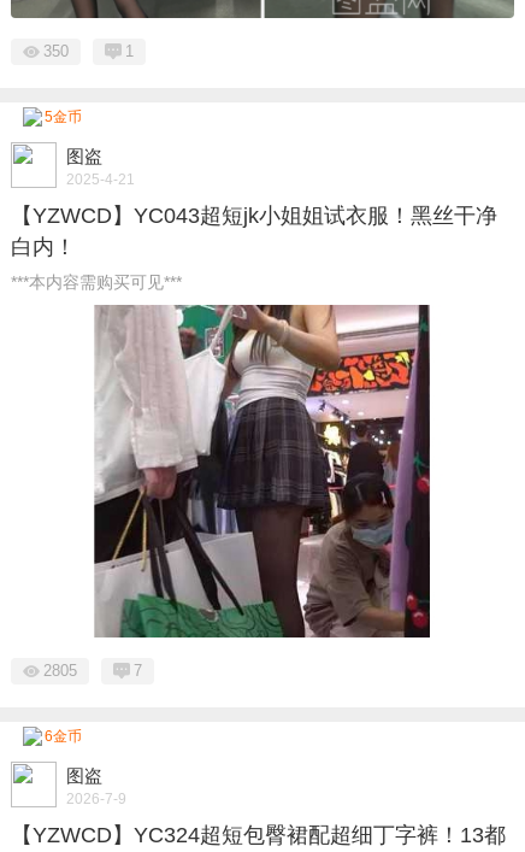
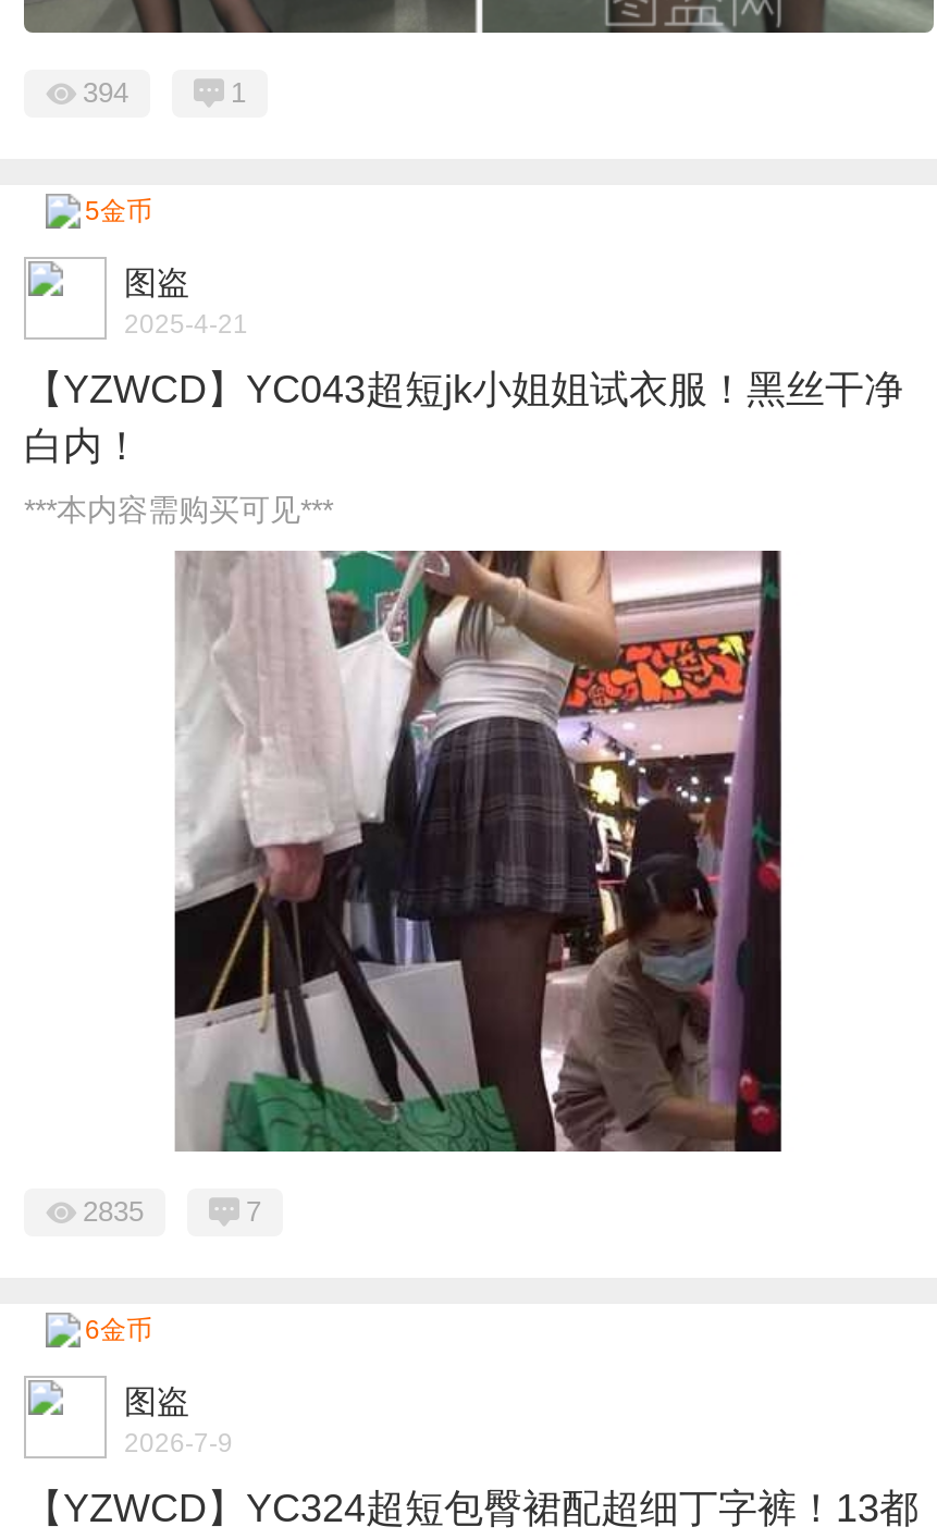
[43,42,69,60] 350 -> [83,76,128,109] 394
[43,661,77,679] 2805 -> [83,1195,144,1227] 2835

